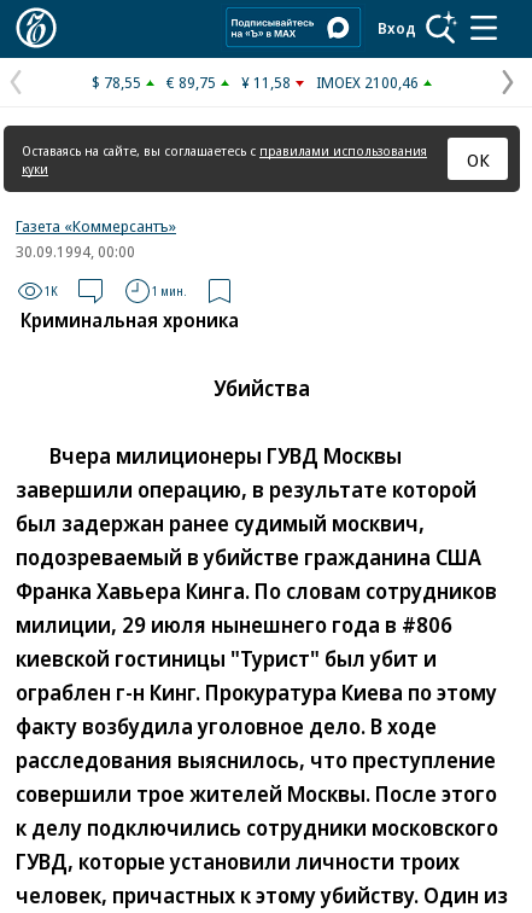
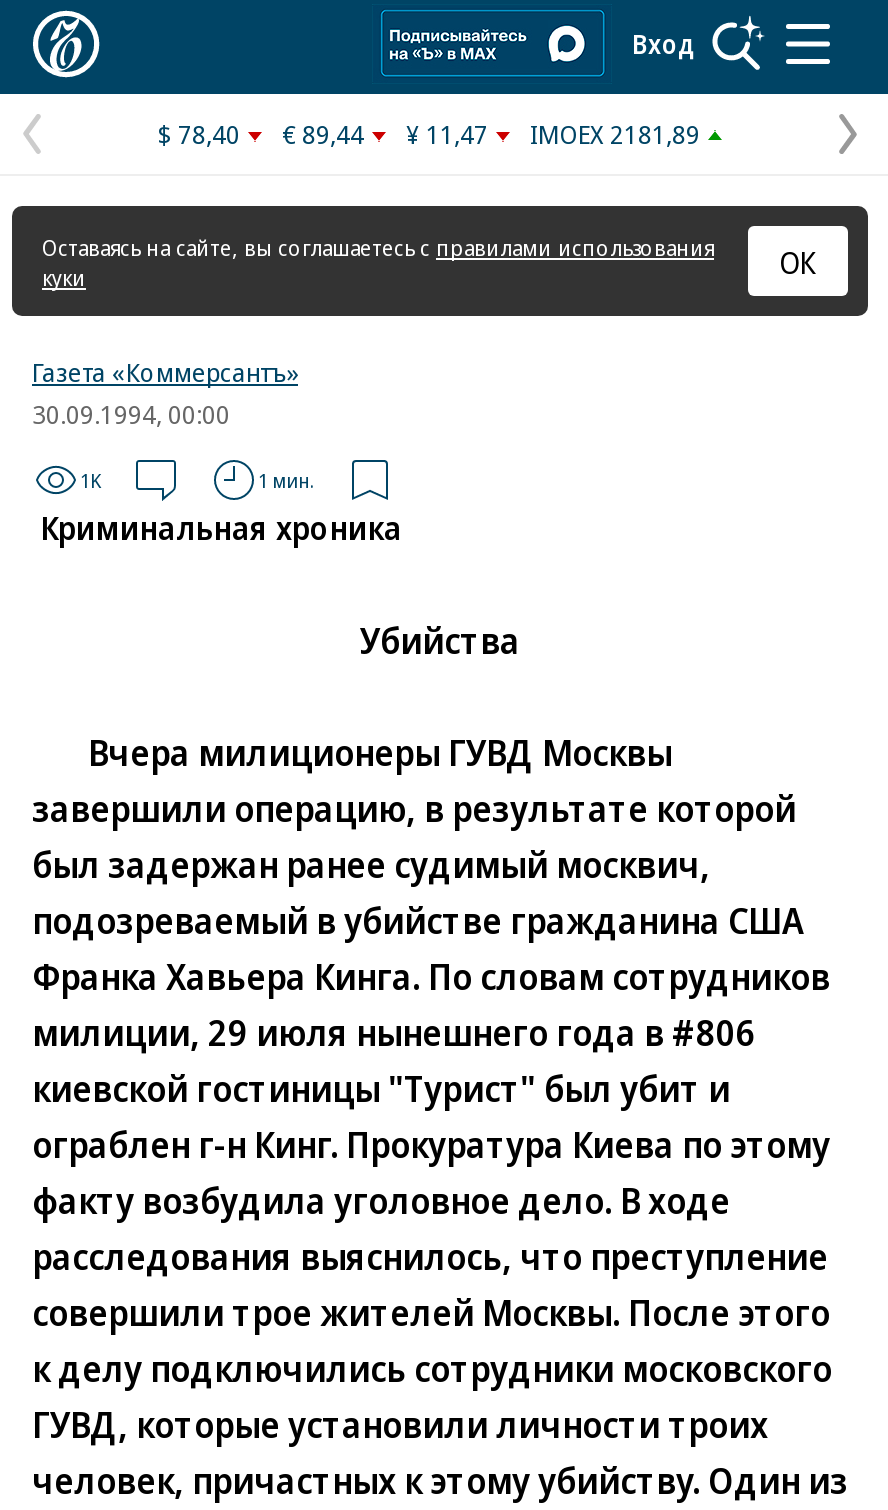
[92,71,141,93] $ 78,55 -> [158,116,240,152] $ 78,40
[166,71,216,93] € 89,75 -> [282,116,364,152] € 89,44
[241,71,291,93] ¥ 11,58 -> [406,116,488,152] ¥ 11,47
[316,71,419,93] IMOEX 2100,46 -> [530,116,700,152] IMOEX 2181,89

